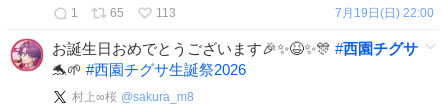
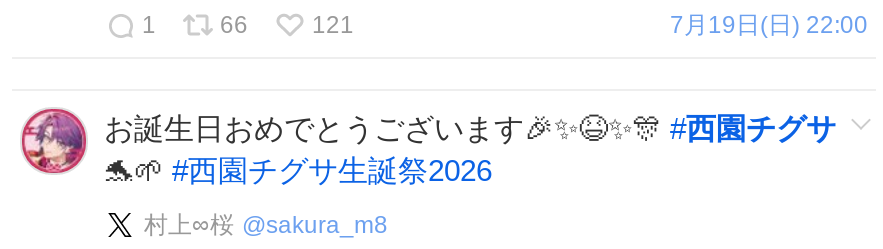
[110,5,124,19] 65 -> [220,10,248,38] 66
[156,5,176,19] 113 -> [312,10,354,38] 121

